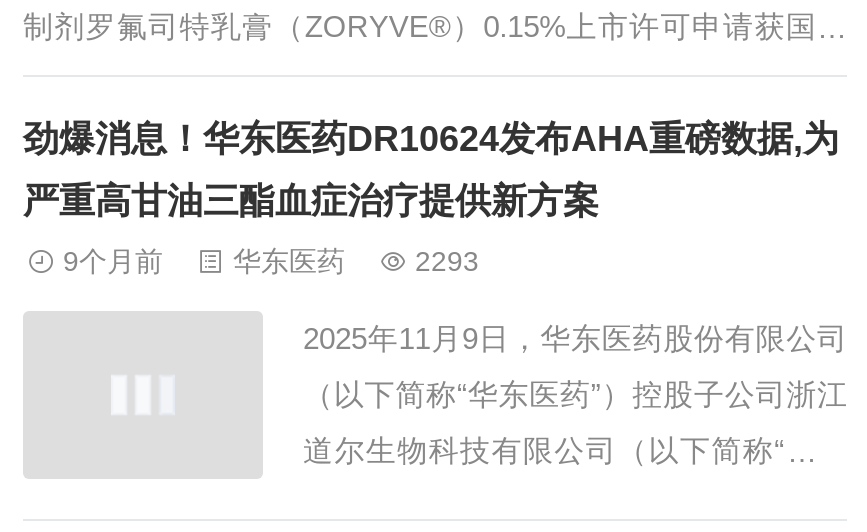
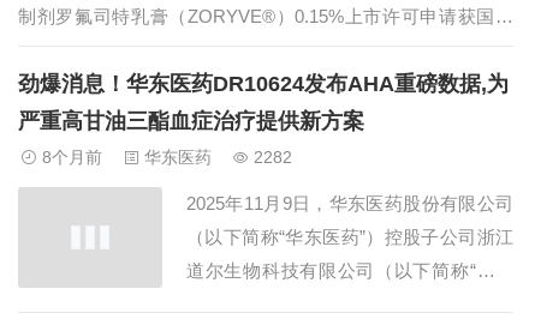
[63,246,163,278] 9个月前 -> [42,148,102,167] 8个月前
[415,246,479,278] 2293 -> [254,148,292,167] 2282

